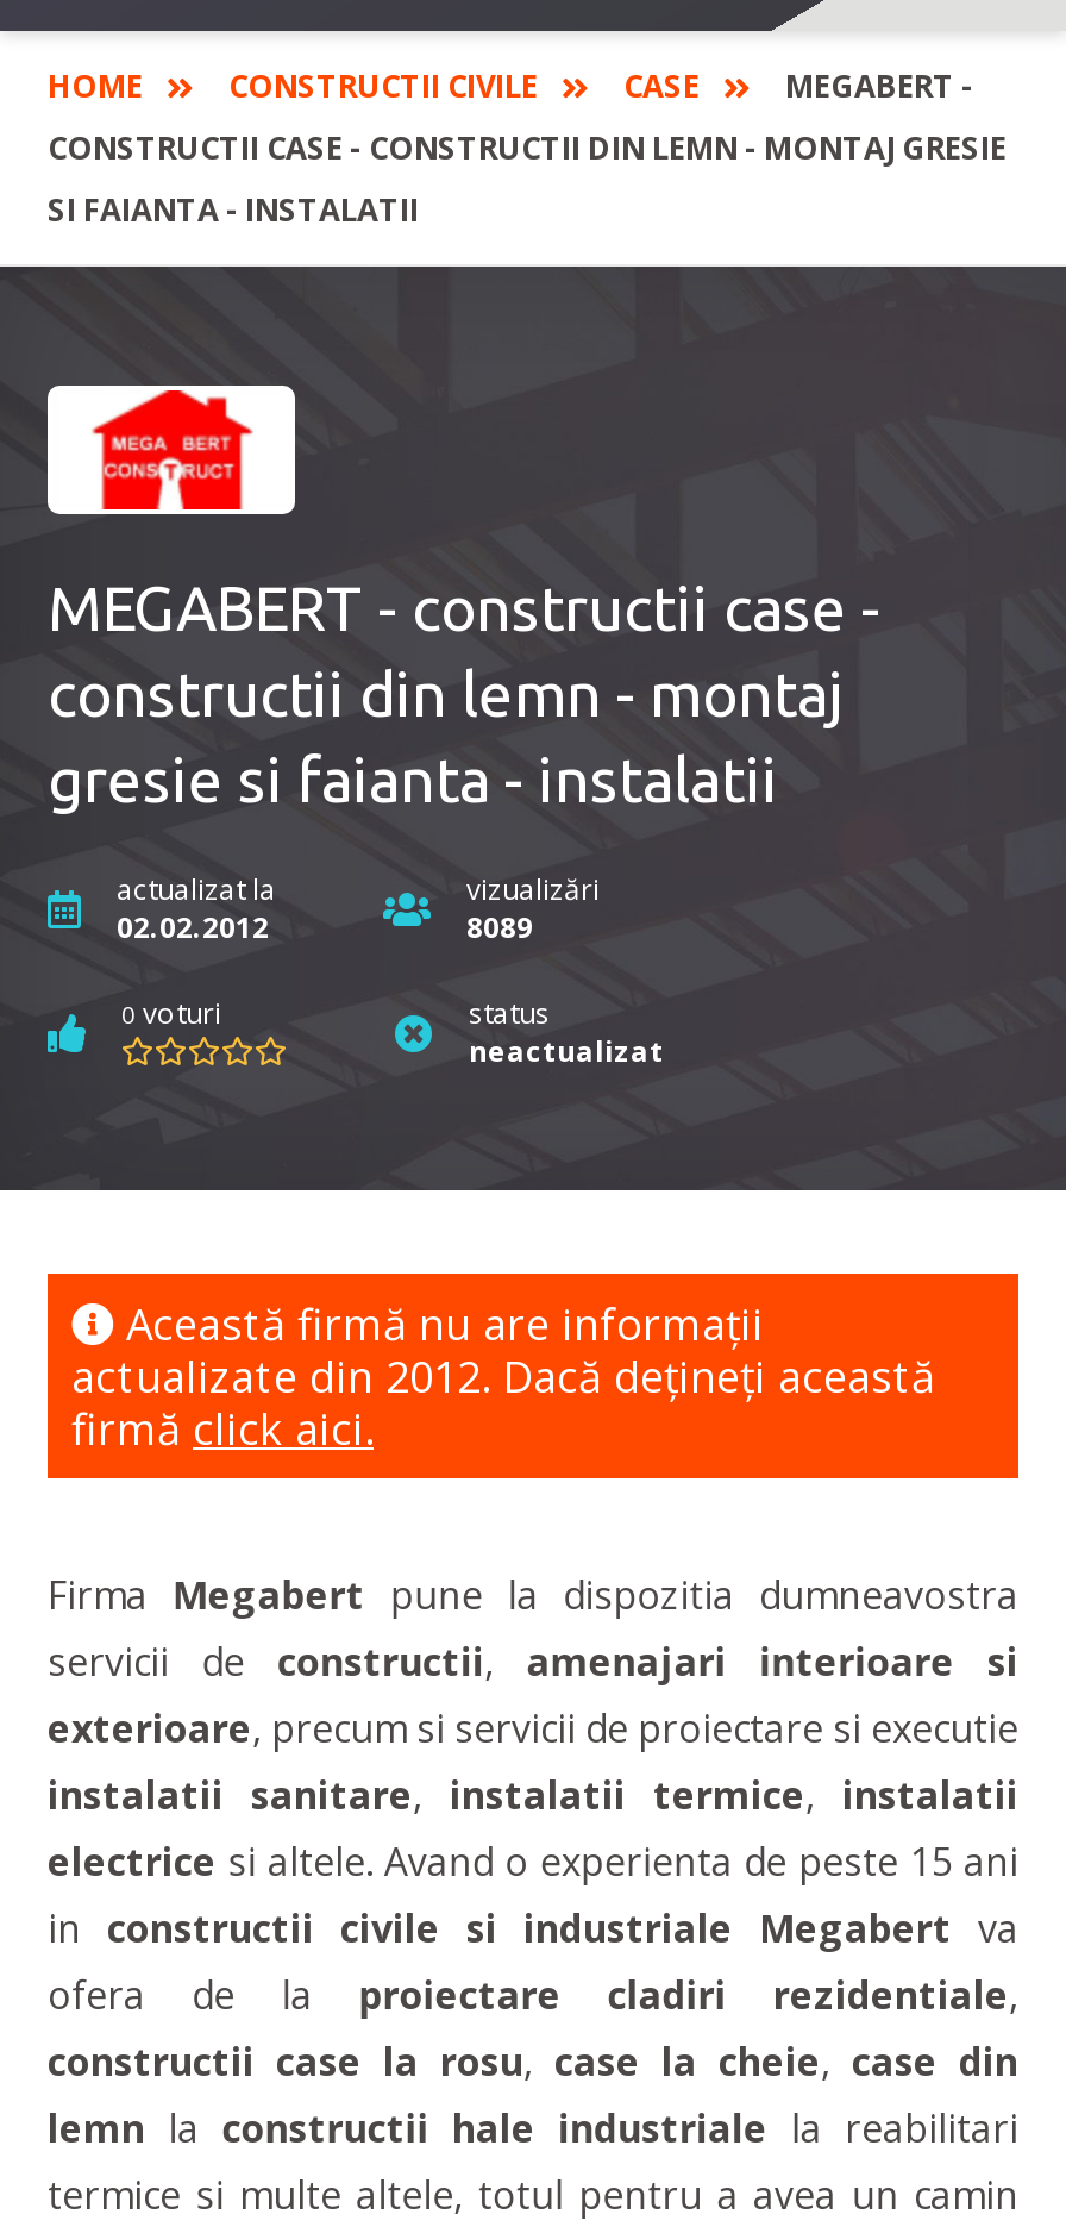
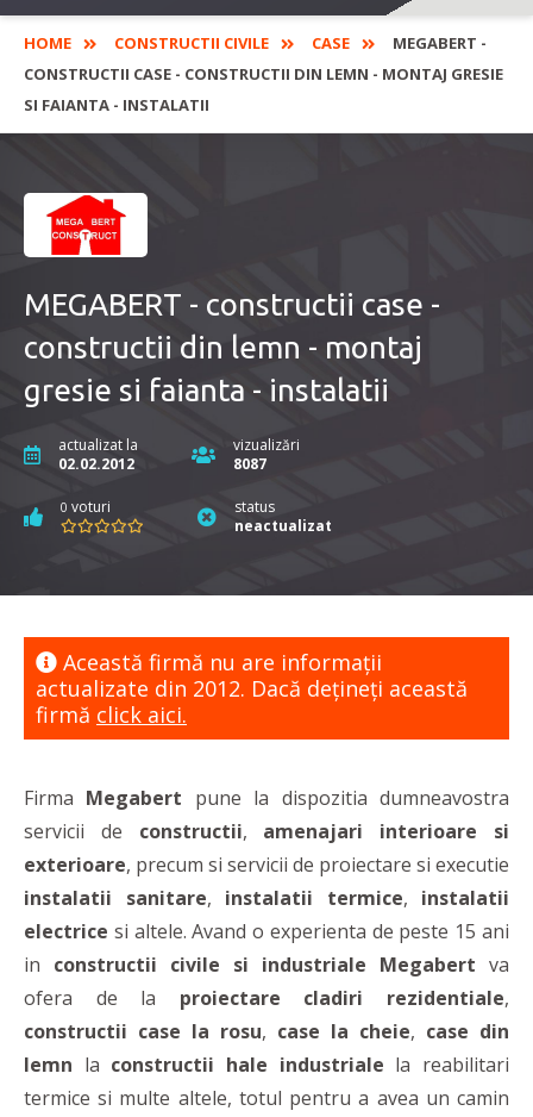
[466,908,533,948] 8089 -> [233,454,266,474] 8087

